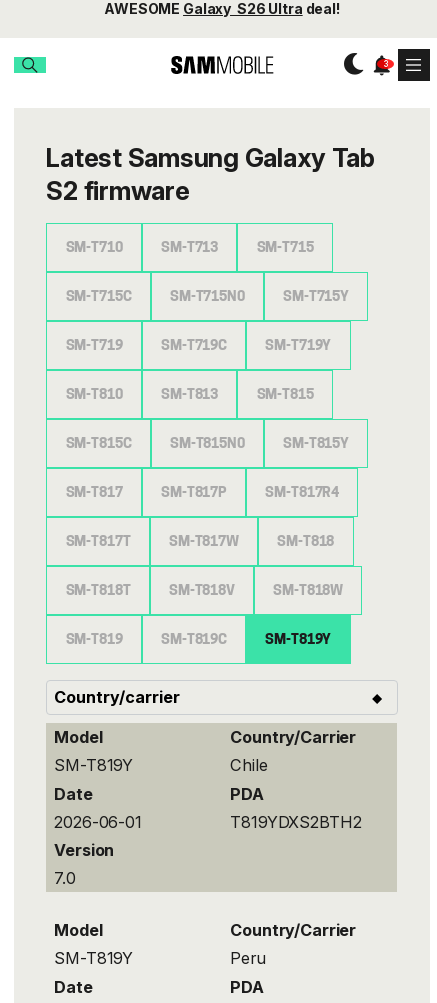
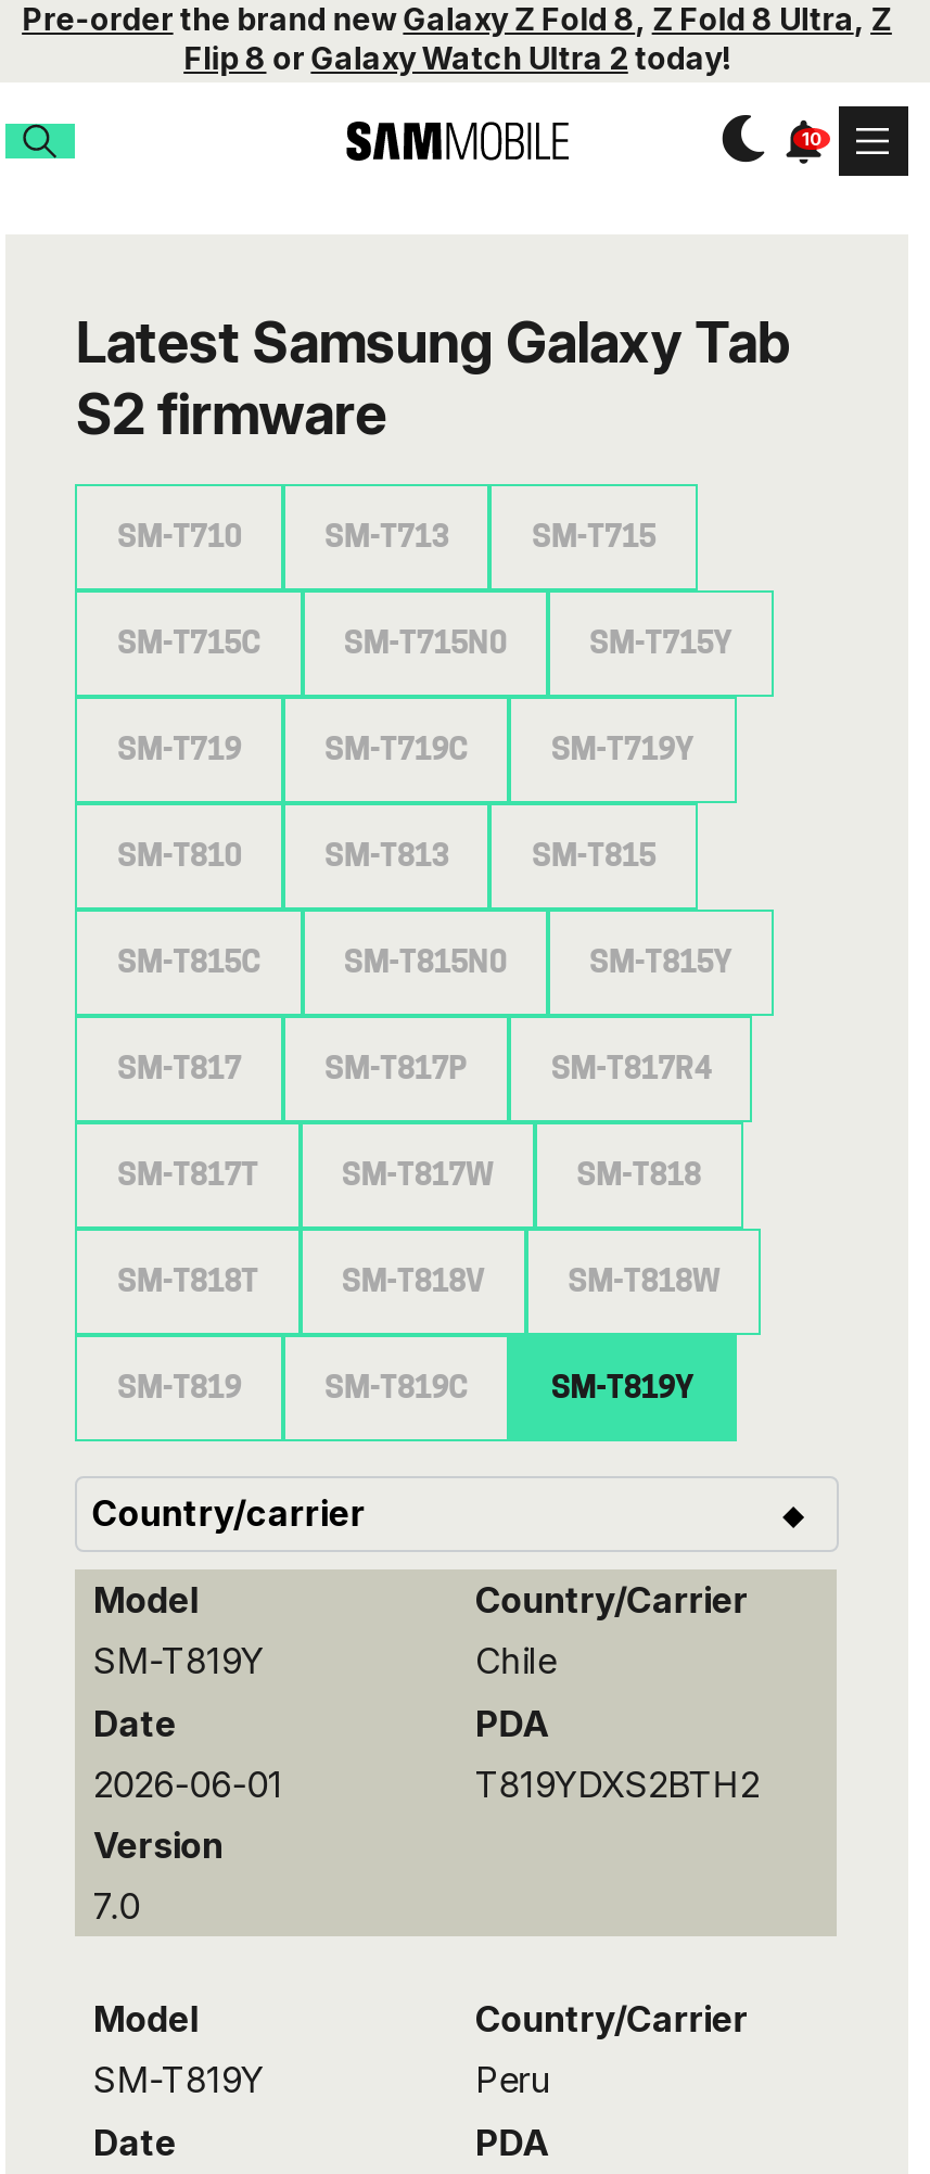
[104,0,340,17] AWESOME Galaxy S26 Ultra deal! -> [22,0,892,76] Pre-order the brand new Galaxy Z Fold 8, Z Fold 8 Ultra, Z | Flip 8 or Galaxy Watch Ultra 2 today!

